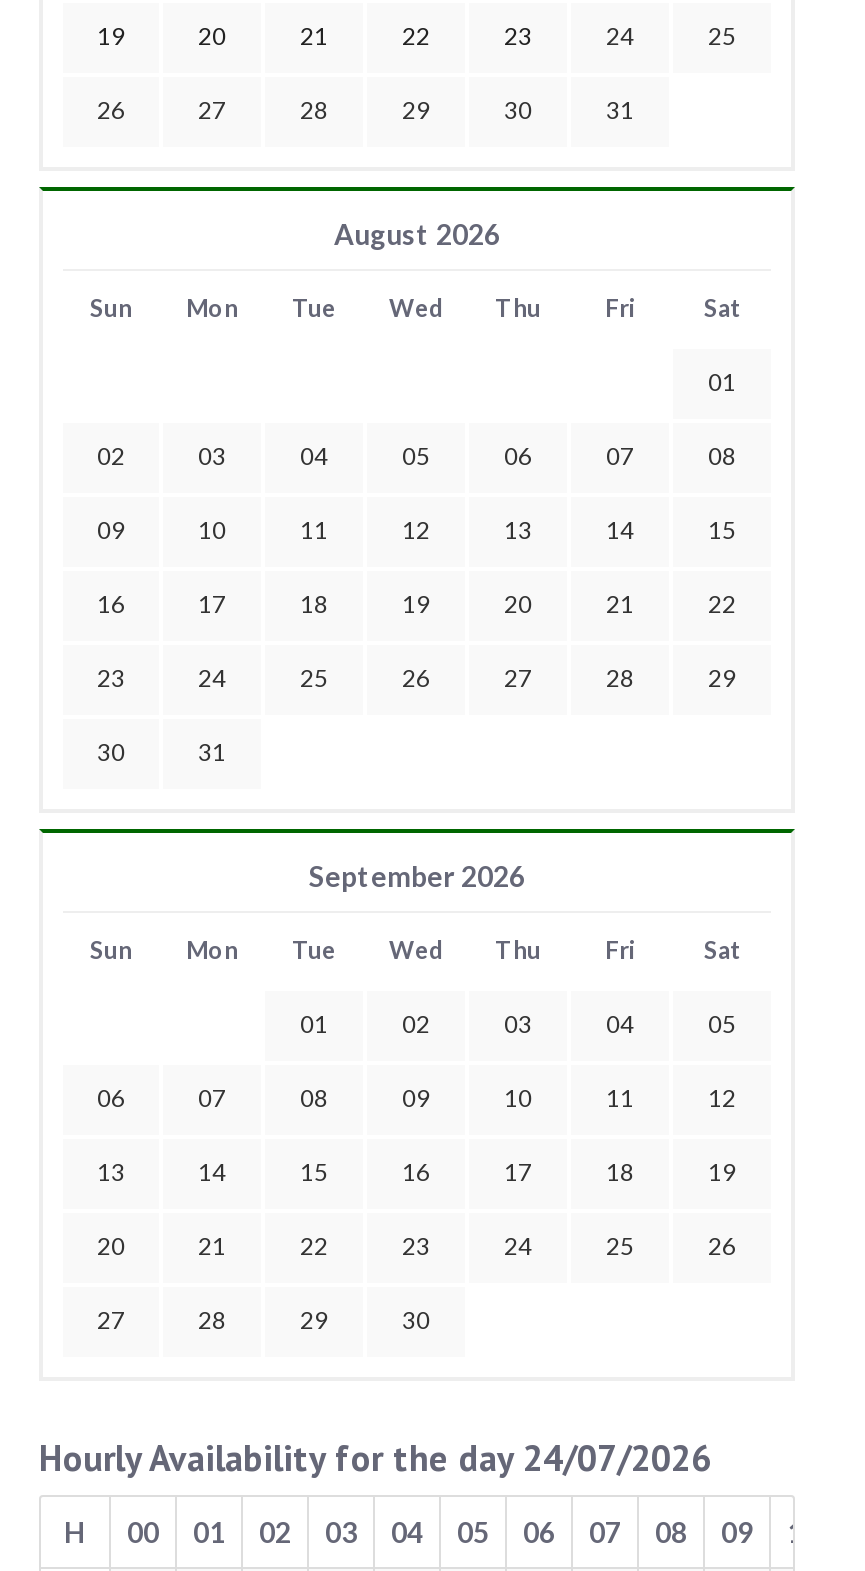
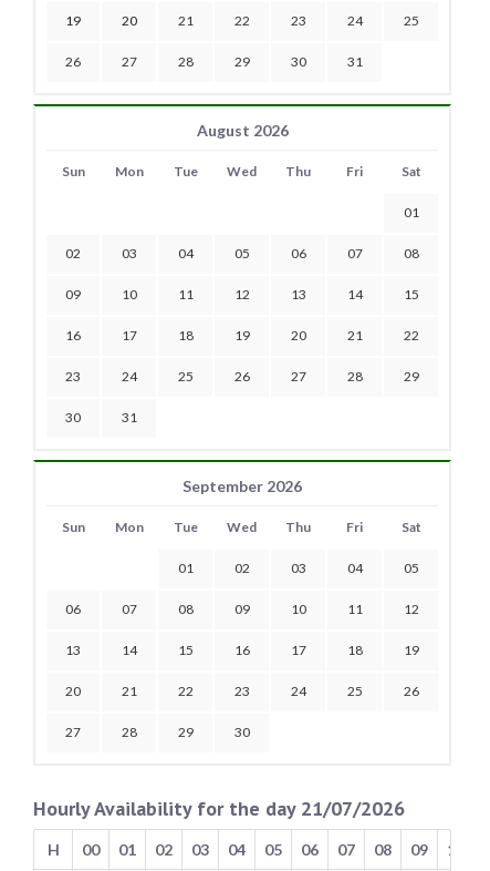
[39,1435,711,1481] Hourly Availability for the day 24/07/2026 -> [33,795,405,821] Hourly Availability for the day 21/07/2026

